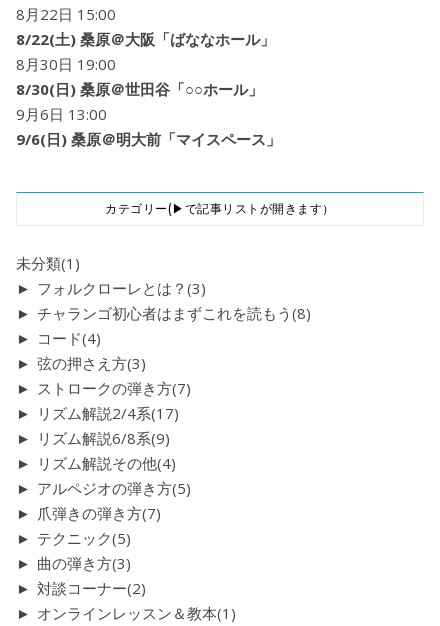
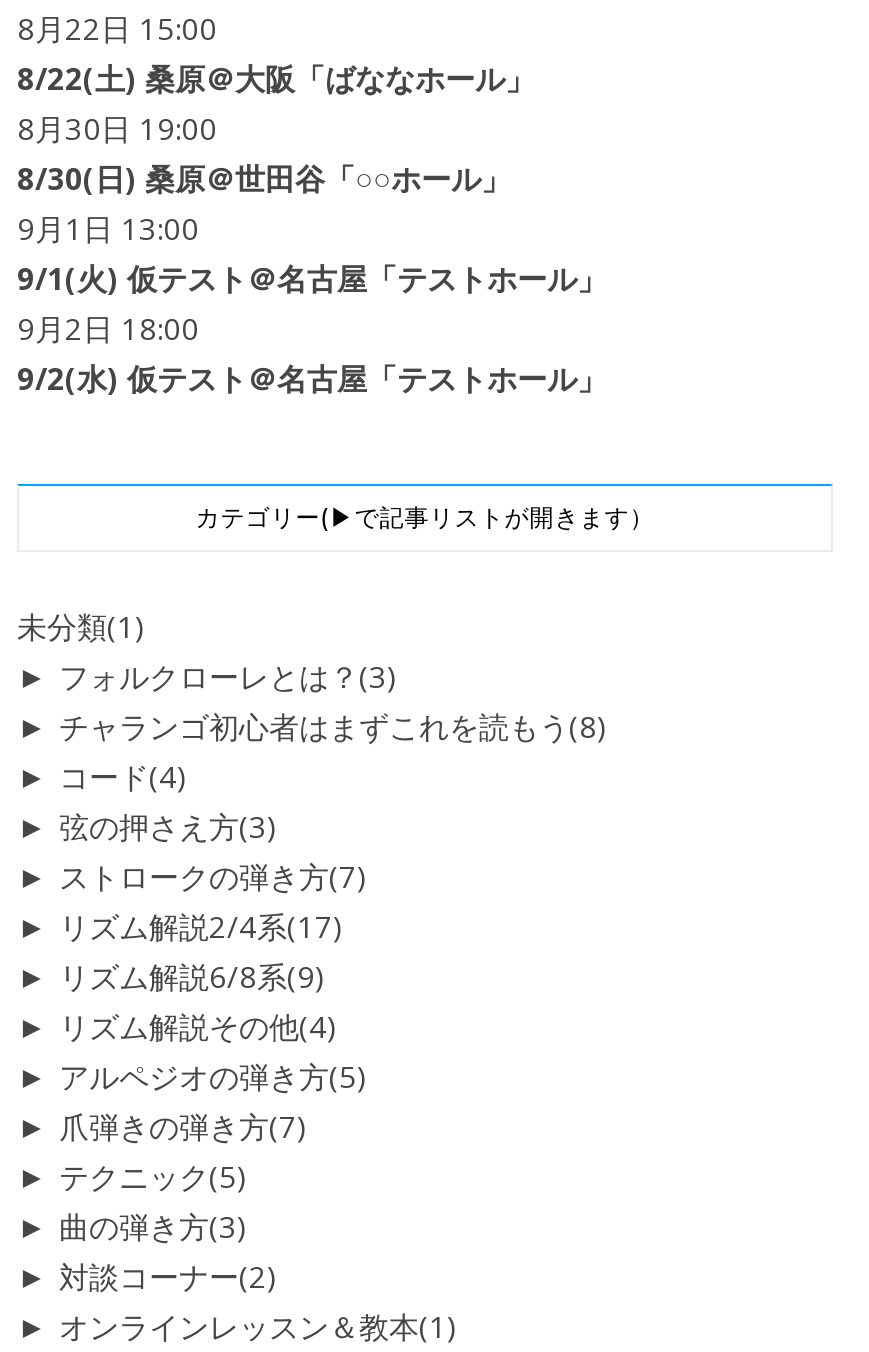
[16,104,281,149] 9月6日 13:00 | 9/6(日) 桑原＠明大前「マイスペース」 -> [17,208,607,398] 9月1日 13:00 | 9/1(火) 仮テスト＠名古屋「テストホール」 | 9月2日 18:00 | 9/2(水) 仮テスト＠名古屋「テストホール」

